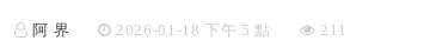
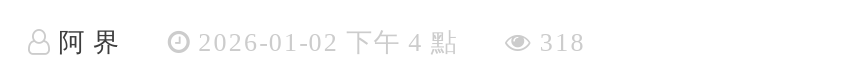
[112,22,347,38] 2026-01-18 下午 5 點 | 211 -> [191,29,586,57] 2026-01-02 下午 4 點 | 318

